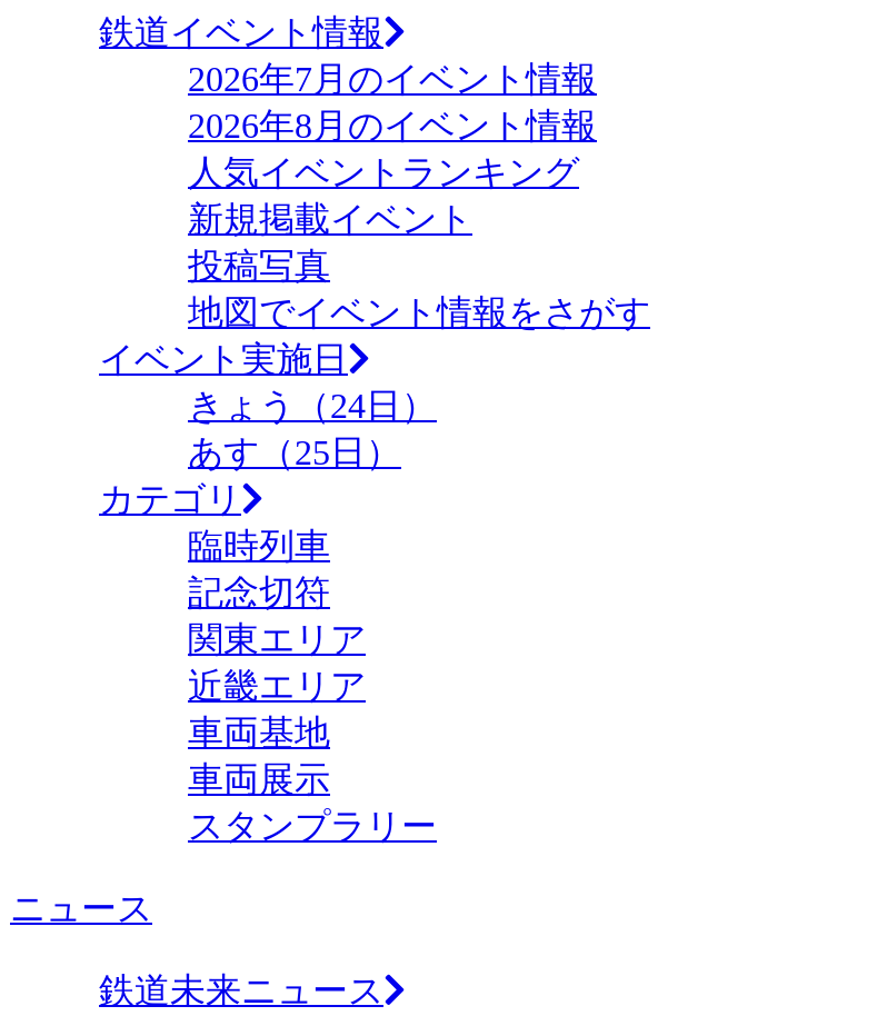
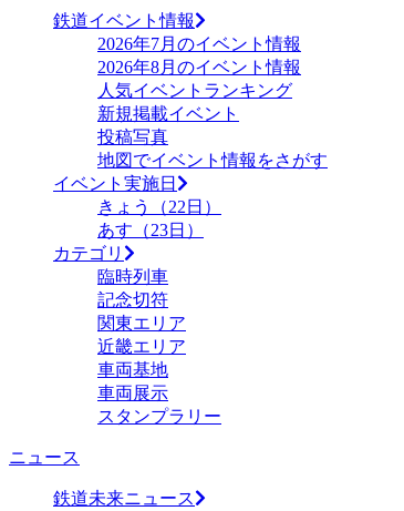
[188,387,437,425] きょう（24日） -> [97,197,221,216] きょう（22日）
[188,434,401,471] あす（25日） -> [97,221,204,239] あす（23日）

